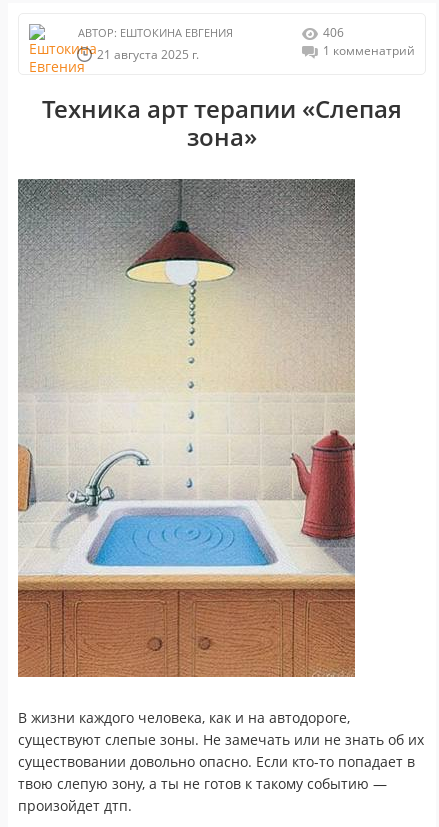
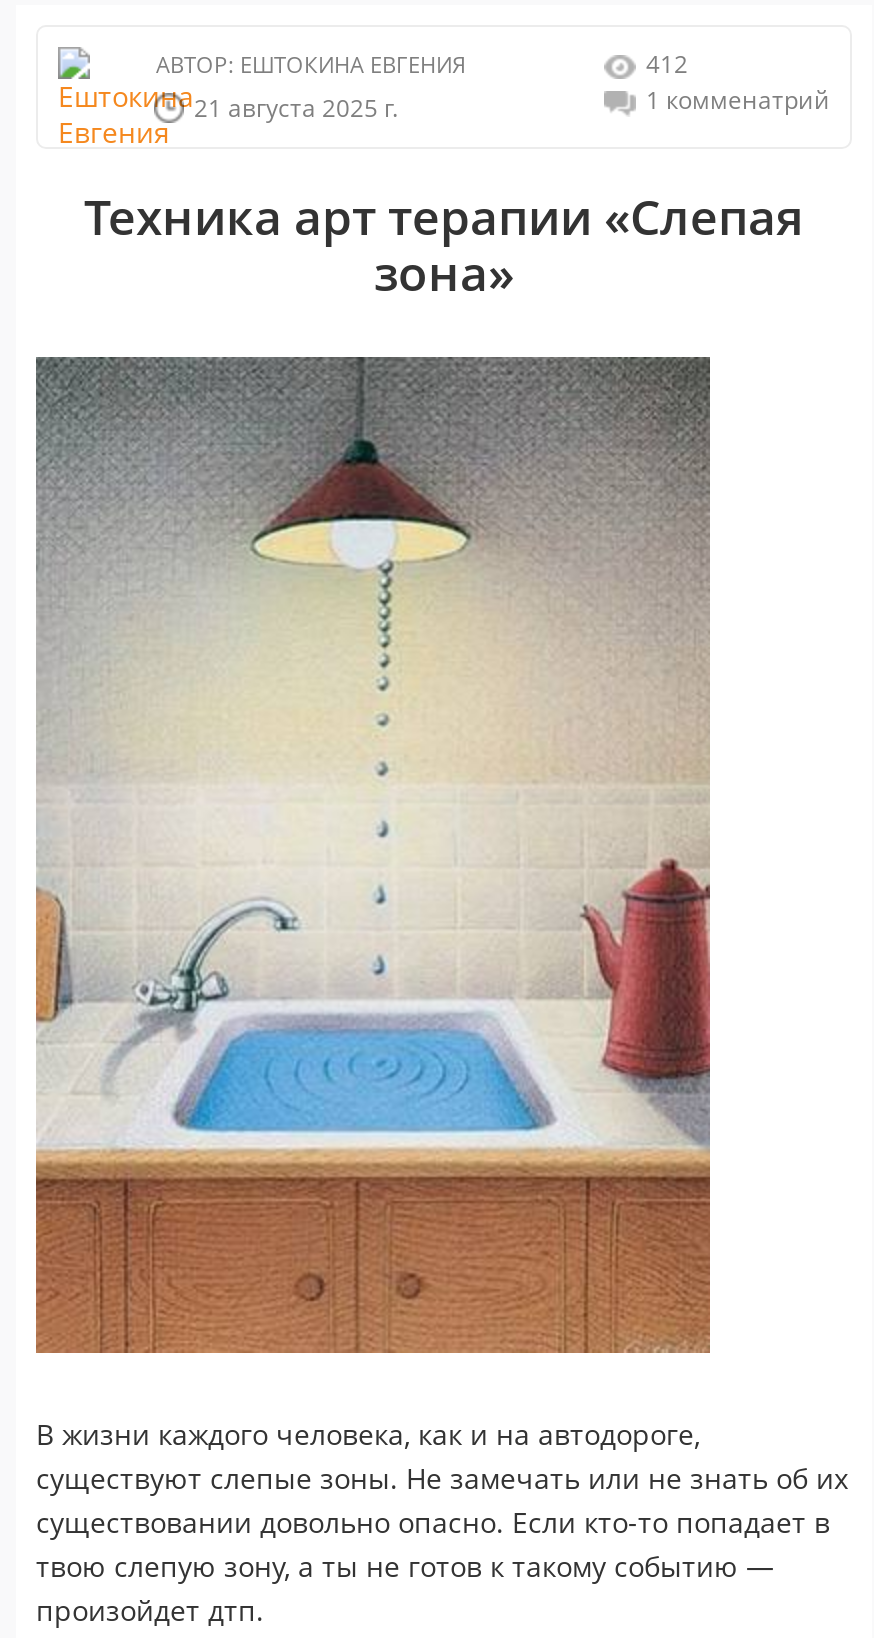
[323,24,344,41] 406 -> [646,47,688,81] 412

